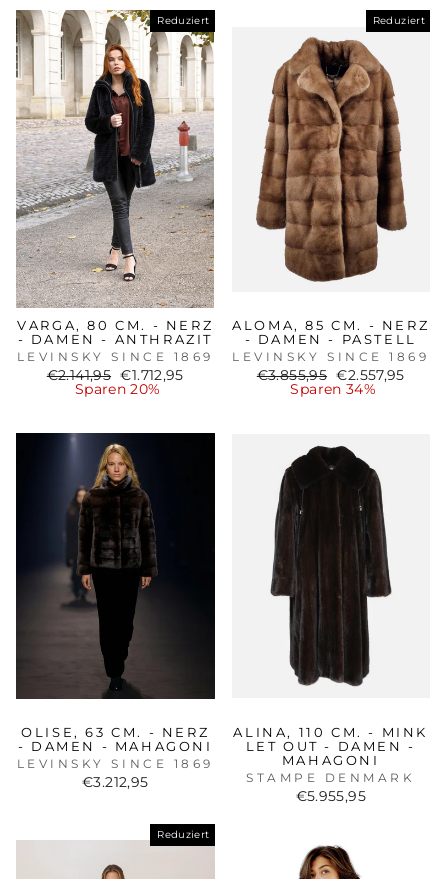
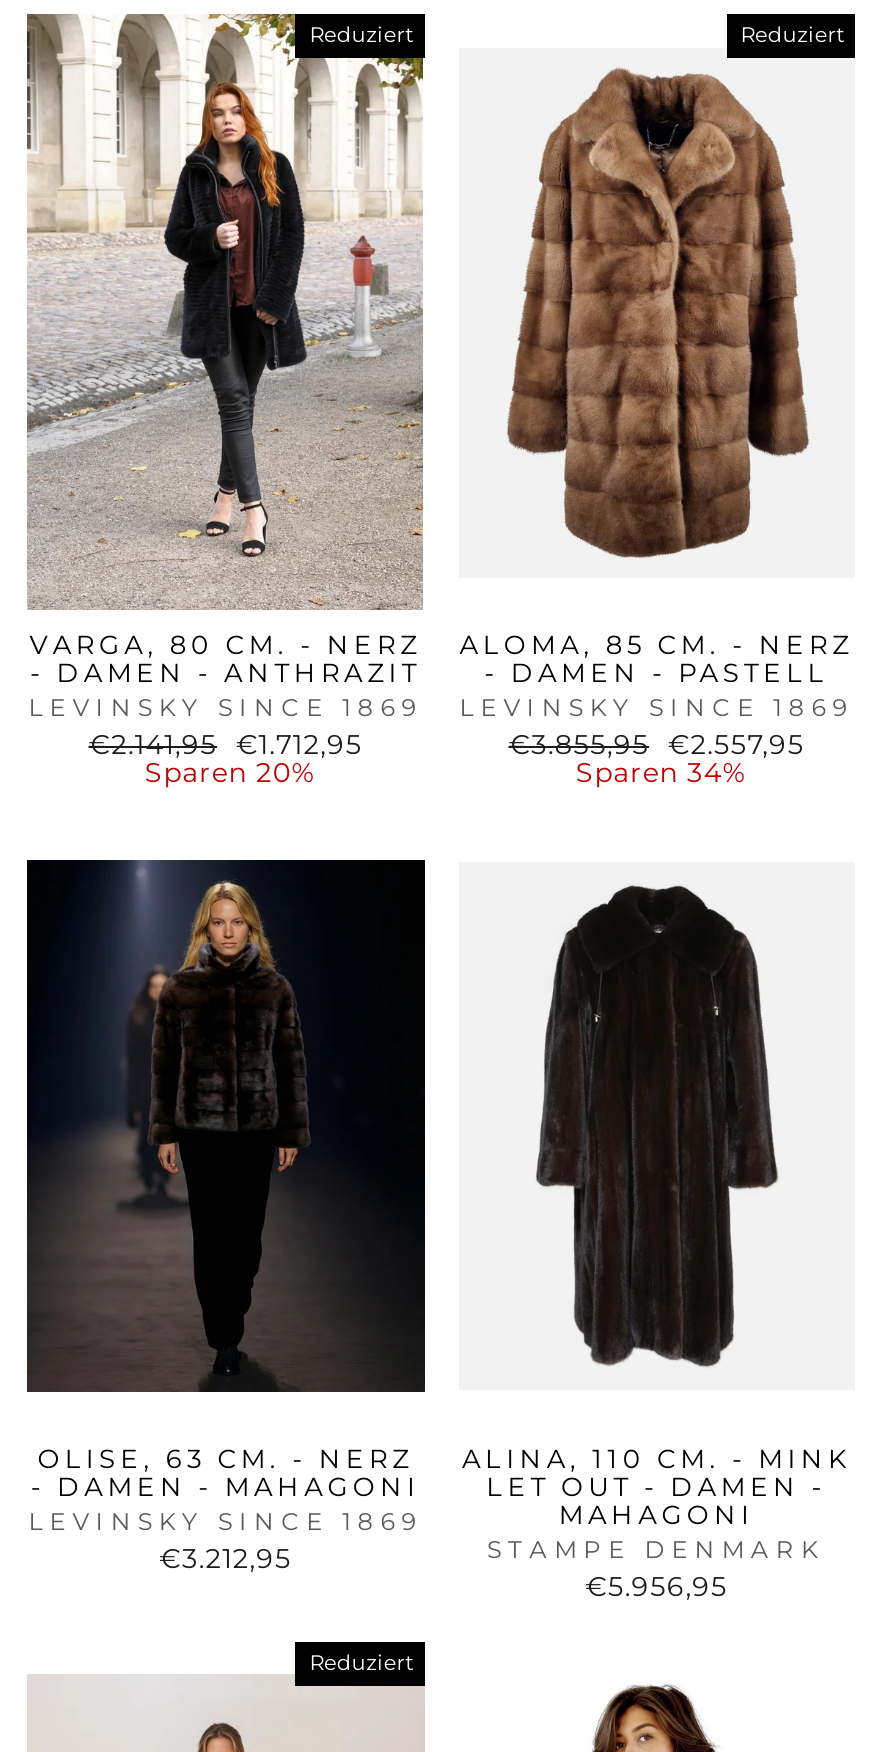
[296,788,366,804] €5.955,95 -> [585,1570,728,1602] €5.956,95

